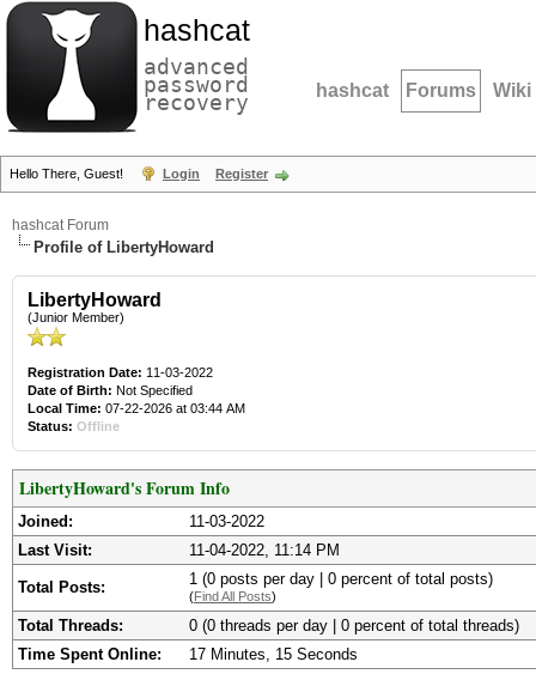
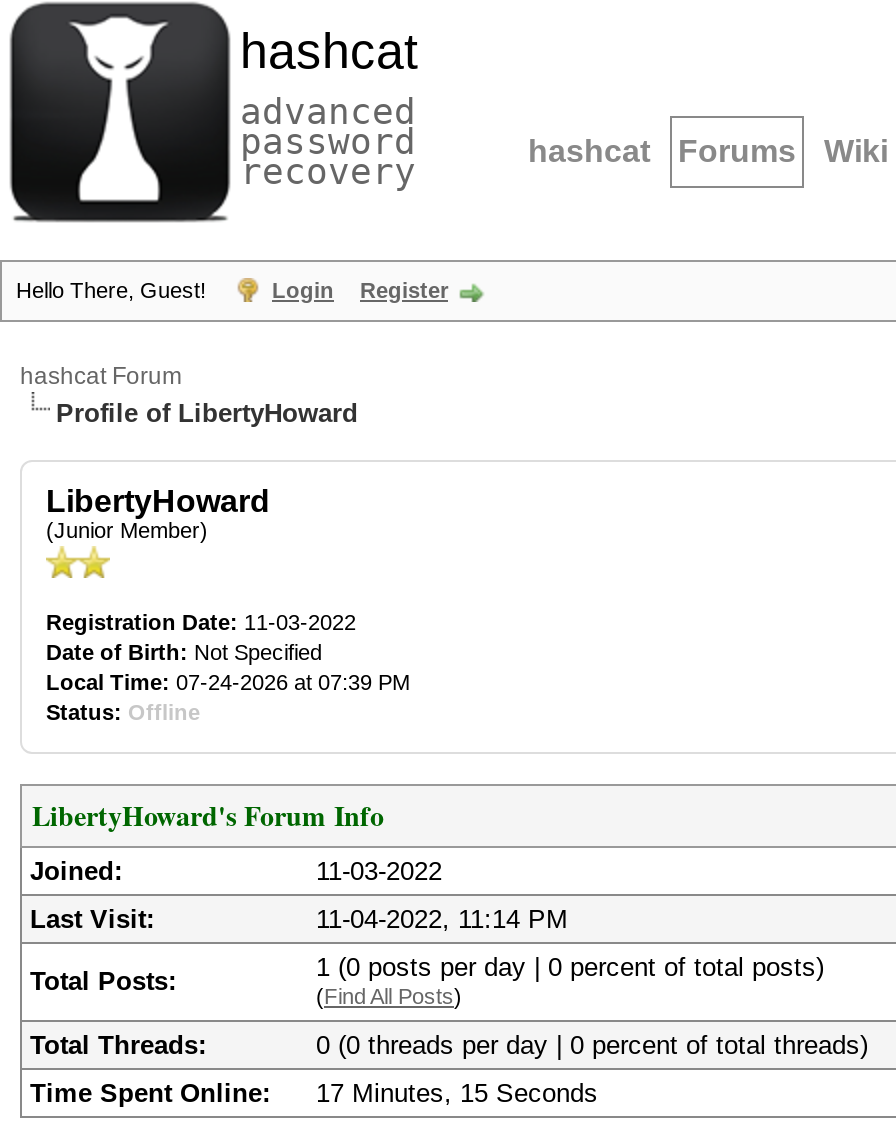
[28,401,245,415] Local Time: 07-22-2026 at 03:44 AM -> [46,670,410,694] Local Time: 07-24-2026 at 07:39 PM

